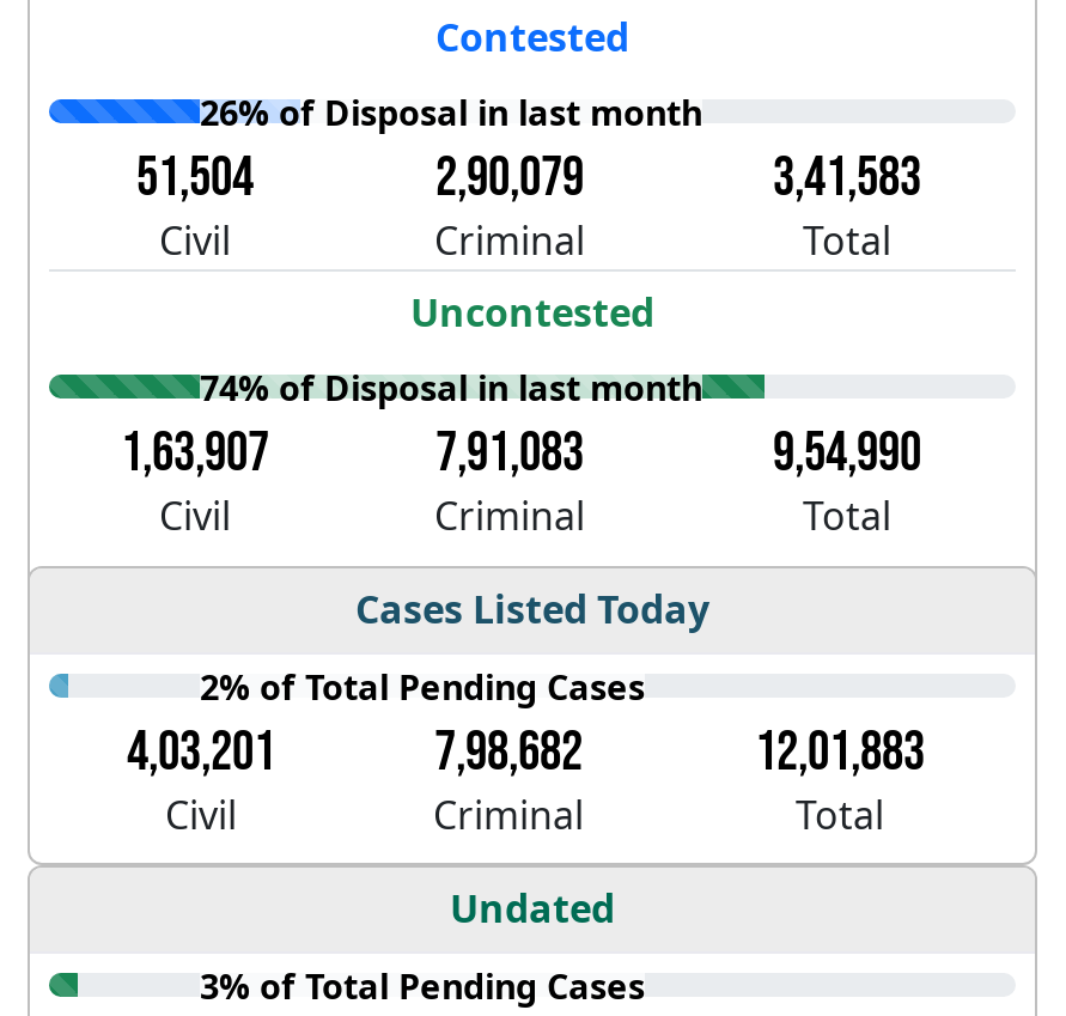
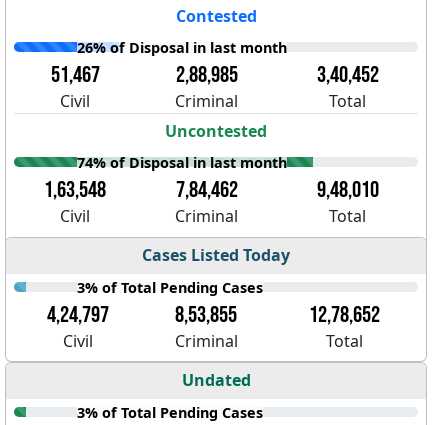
[136,145,254,212] 51,504 -> [50,61,99,89] 51,467
[435,145,584,212] 2,90,079 -> [175,61,237,89] 2,88,985
[773,145,921,212] 3,41,583 -> [316,61,378,89] 3,40,452
[121,421,269,488] 1,63,907 -> [44,176,106,204] 1,63,548
[435,421,584,488] 7,91,083 -> [175,176,237,204] 7,84,462
[773,421,921,488] 9,54,990 -> [316,176,378,204] 9,48,010
[200,663,645,709] 2% of Total Pending Cases -> [77,278,263,297] 3% of Total Pending Cases
[127,720,275,787] 4,03,201 -> [46,301,108,329] 4,24,797
[434,720,583,787] 7,98,682 -> [175,301,237,329] 8,53,855
[755,720,925,787] 12,01,883 -> [309,301,380,329] 12,78,652

